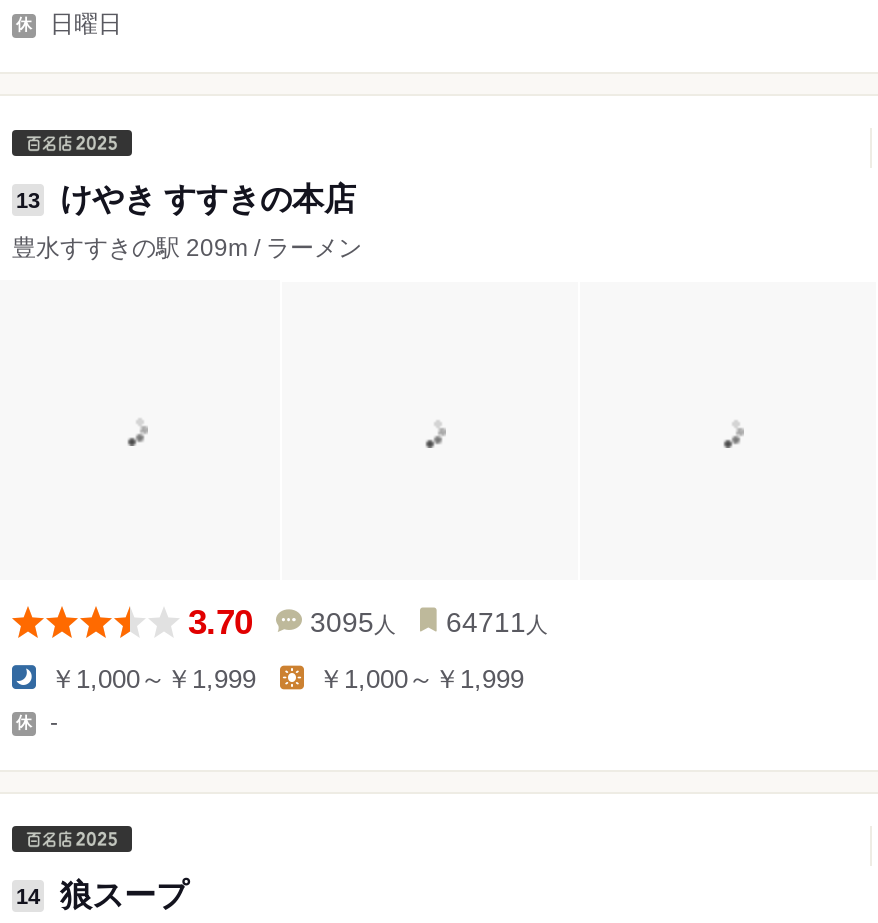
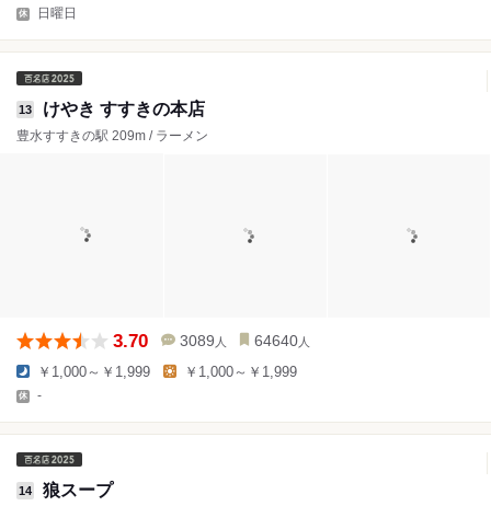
[310,605,396,637] 3095人 -> [180,332,227,349] 3089人
[446,605,548,637] 64711人 -> [254,332,310,349] 64640人

